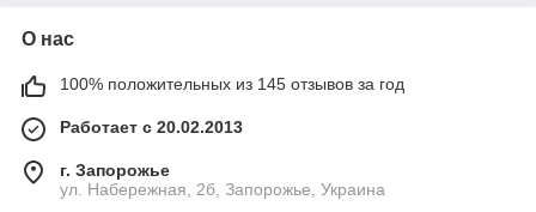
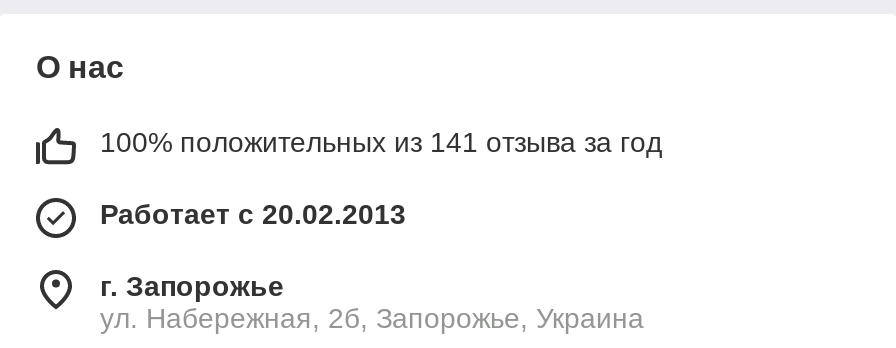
[60,75,404,94] 100% положительных из 145 отзывов за год -> [100,127,662,159] 100% положительных из 141 отзыва за год

